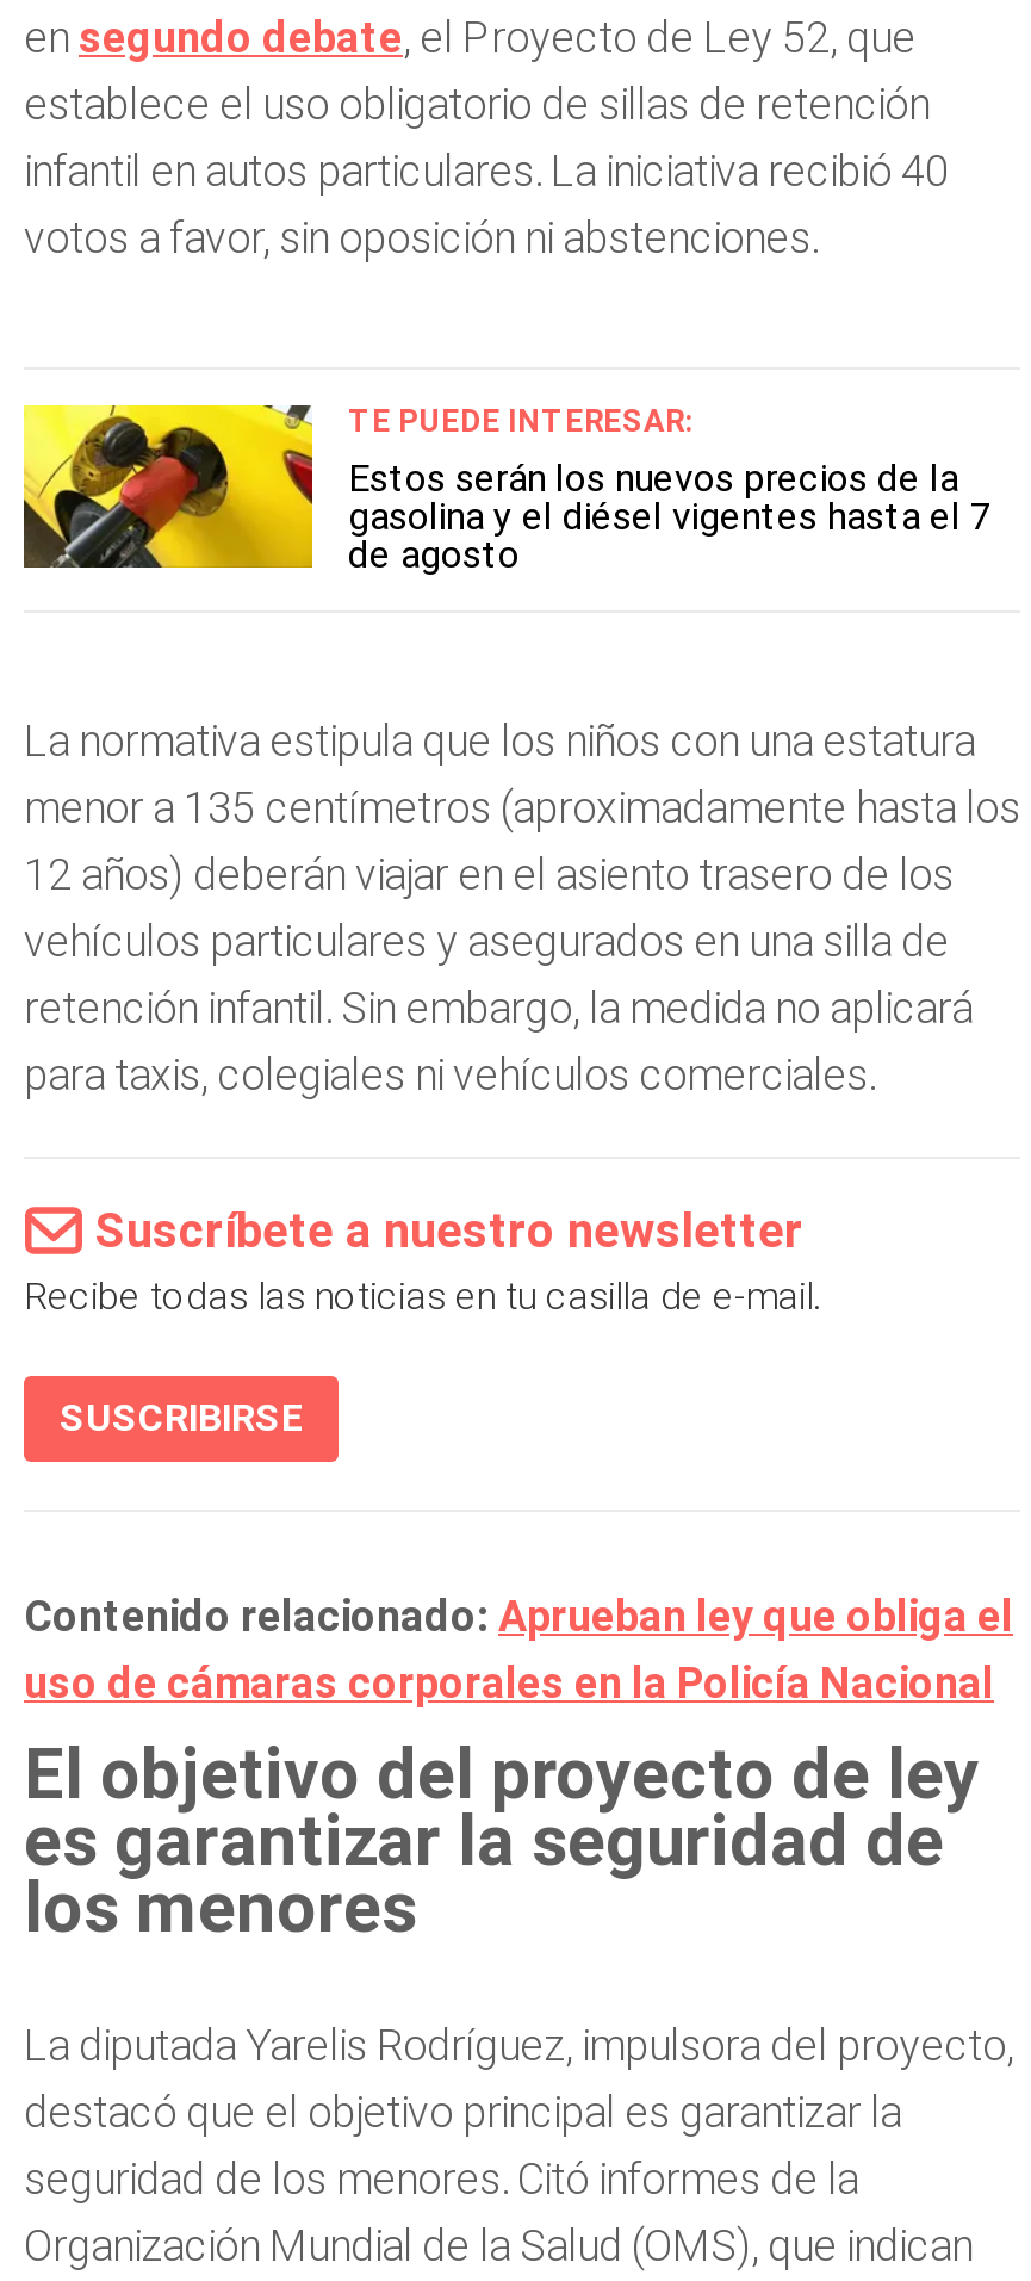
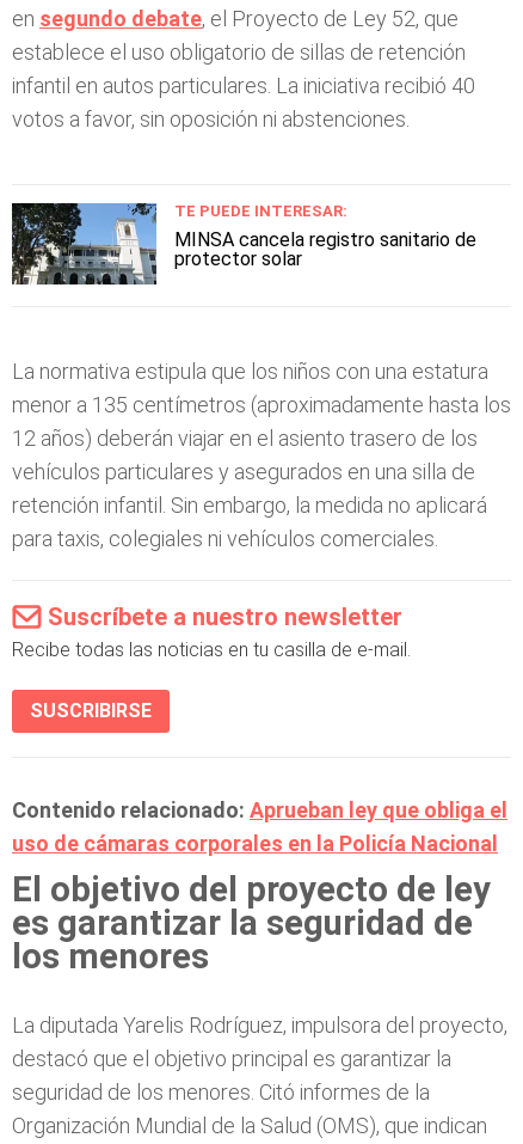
[21,402,992,576] [image] | Estos serán los nuevos precios de la | gasolina y el diésel vigentes hasta el 7 | de agosto -> [11,202,476,286] [image] | MINSA cancela registro sanitario de | protector solar

